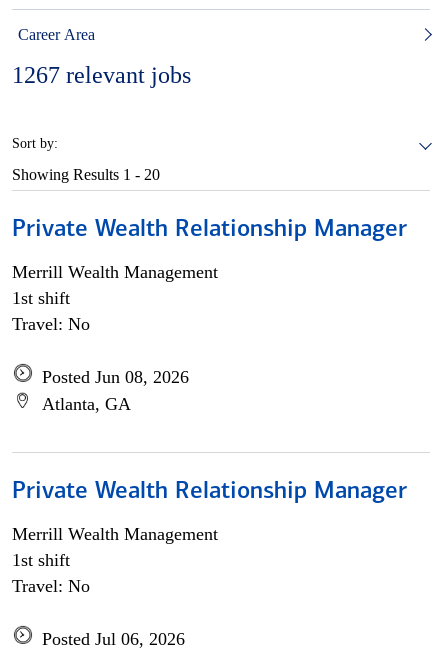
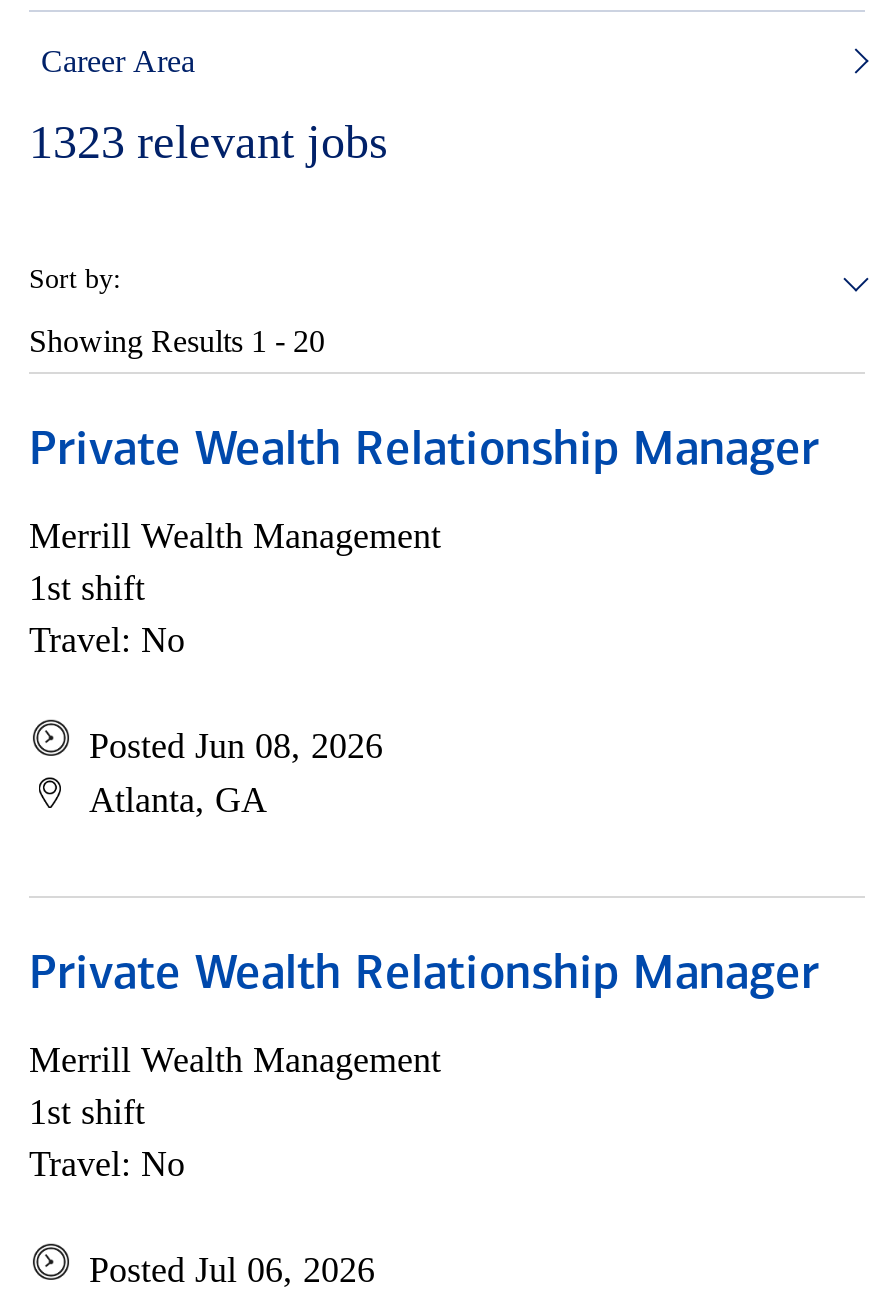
[12,62,191,88] 1267 relevant jobs -> [29,116,387,168] 1323 relevant jobs

